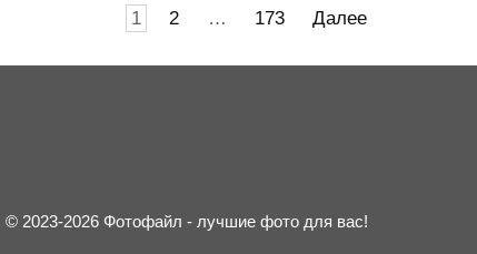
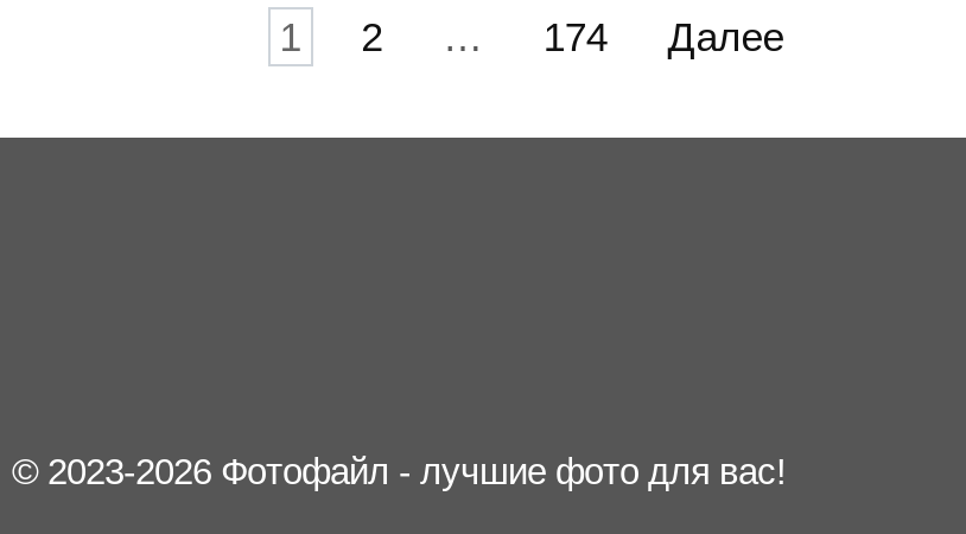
[255,8,285,29] 173 -> [543,14,607,59] 174

